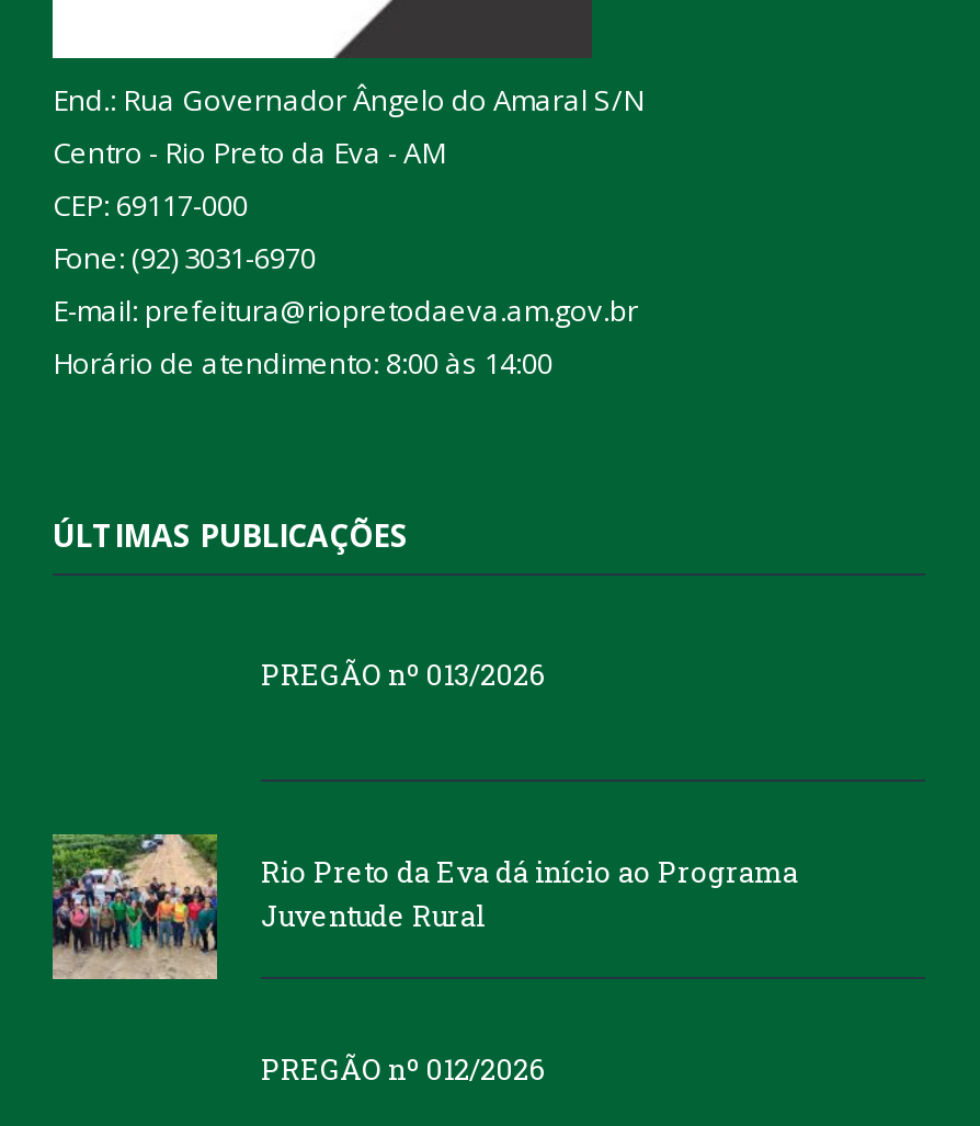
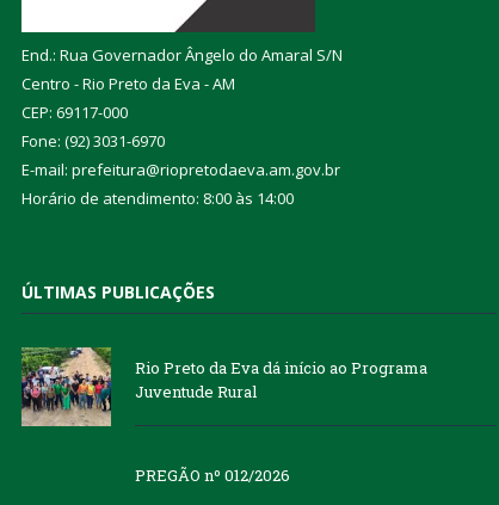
[261,656,546,695] PREGÃO nº 013/2026 -> none

